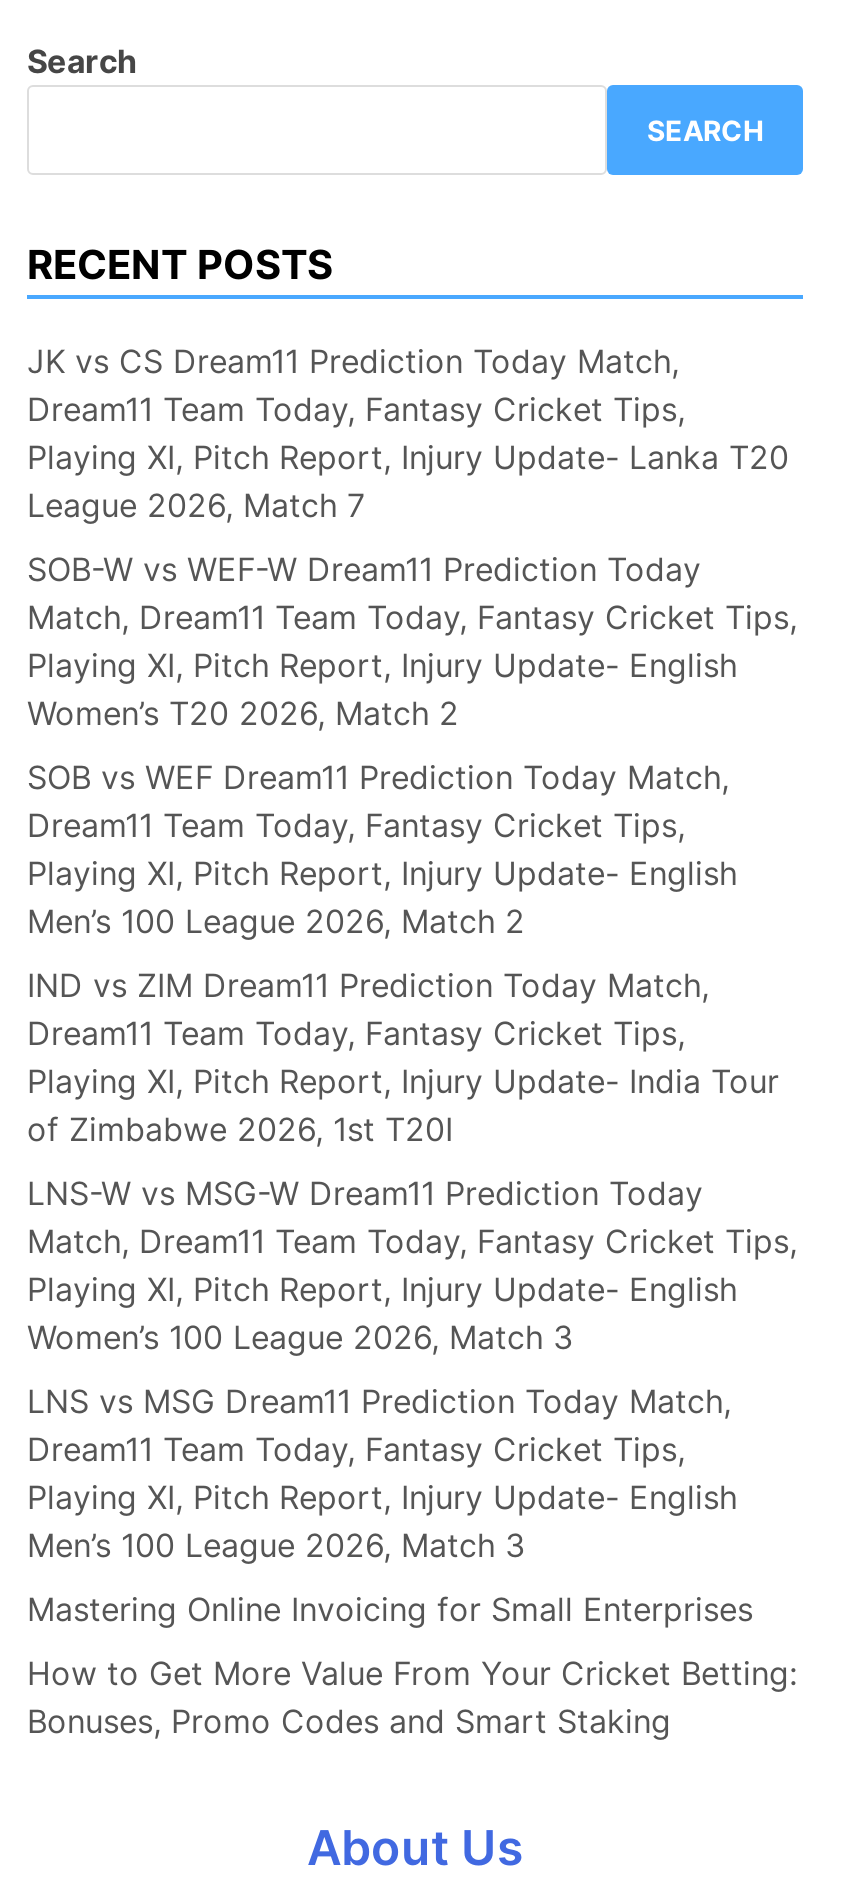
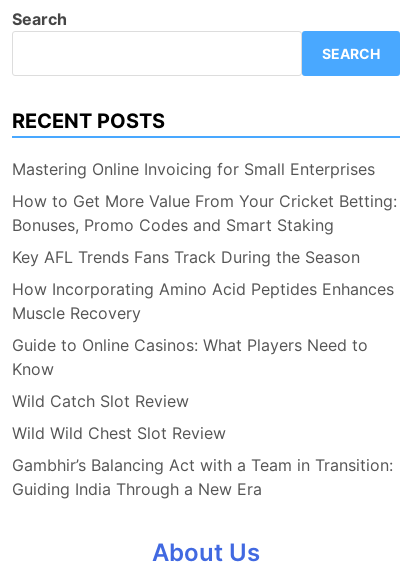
[27,341,797,1565] JK vs CS Dream11 Prediction Today Match, | Dream11 Team Today, Fantasy Cricket Tips, | Playing XI, Pitch Report, Injury Update- Lanka T20 | League 2026, Match 7 | SOB-W vs WEF-W Dream11 Prediction Today | Match, Dream11 Team Today, Fantasy Cricket Tips, | Playing XI, Pitch Report, Injury Update- English | Women’s T20 2026, Match 2 | SOB vs WEF Dream11 Prediction Today Match, | Dream11 Team Today, Fantasy Cricket Tips, | Playing XI, Pitch Report, Injury Update- English | Men’s 100 League 2026, Match 2 | IND vs ZIM Dream11 Prediction Today Match, | Dream11 Team Today, Fantasy Cricket Tips, | Playing XI, Pitch Report, Injury Update- India Tour | of Zimbabwe 2026, 1st T20I | LNS-W vs MSG-W Dream11 Prediction Today | Match, Dream11 Team Today, Fantasy Cricket Tips, | Playing XI, Pitch Report, Injury Update- English | Women’s 100 League 2026, Match 3 | LNS vs MSG Dream11 Prediction Today Match, | Dream11 Team Today, Fantasy Cricket Tips, | Playing XI, Pitch Report, Injury Update- English | Men’s 100 League 2026, Match 3 -> none
moved [27,1589,797,1741] -> [12,159,397,235]: Mastering Online Invoicing for Small Enterprises | How to Get More Value From Your Cricket Betting: | Bonuses, Promo Codes and Smart Staking
none -> [12,247,394,499] Key AFL Trends Fans Track During the Season | How Incorporating Amino Acid Peptides Enhances | Muscle Recovery | Guide to Online Casinos: What Players Need to | Know | Wild Catch Slot Review | Wild Wild Chest Slot Review | Gambhir’s Balancing Act with a Team in Transition: | Guiding India Through a New Era

